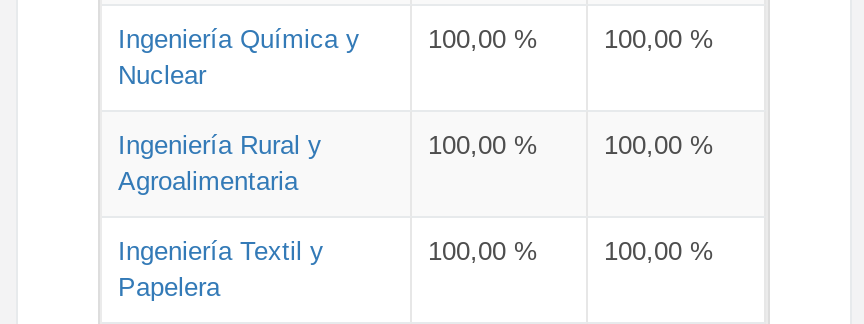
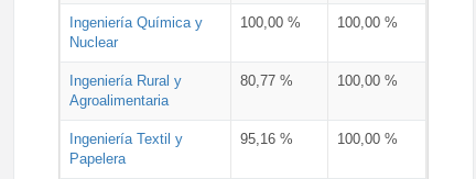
[428,129,538,159] 100,00 % -> [240,72,293,88] 80,77 %
[428,235,538,265] 100,00 % -> [240,130,293,147] 95,16 %

